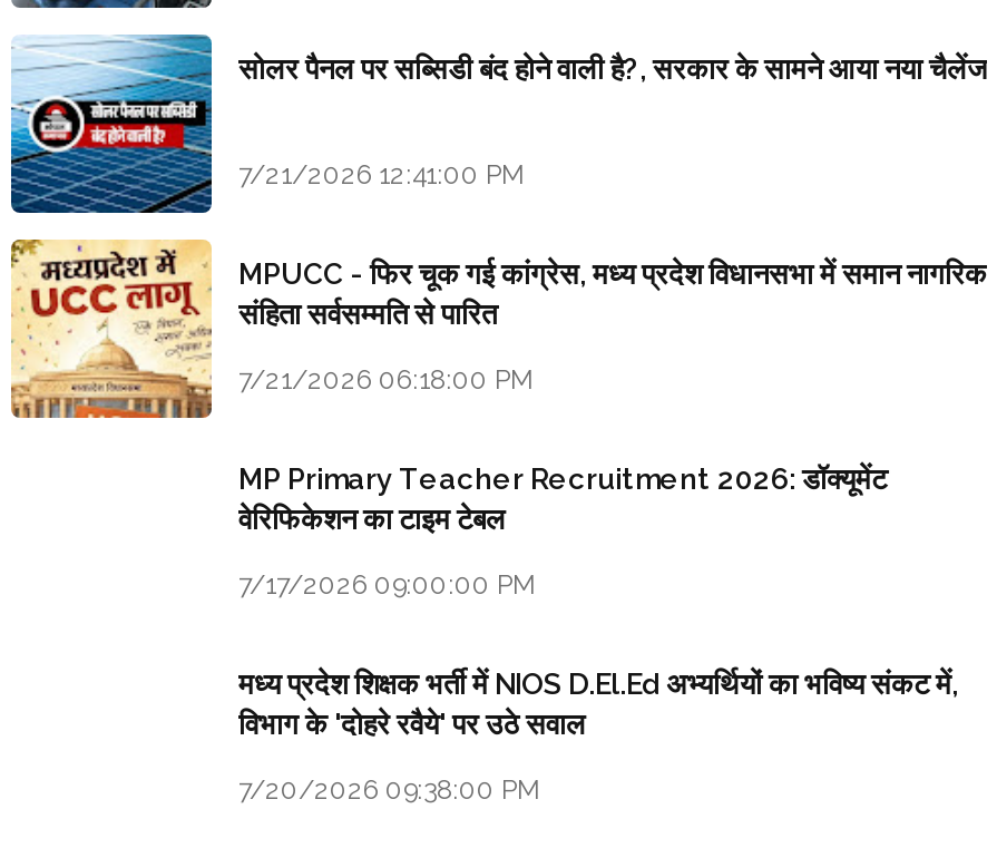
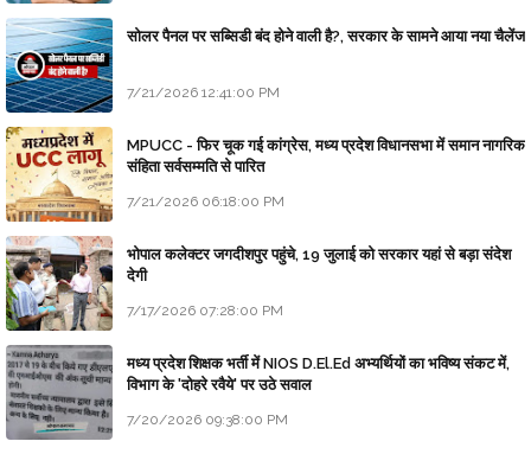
none -> [5,235,113,332] [image]
none -> [5,344,114,441] [image]
[238,461,887,535] MP Primary Teacher Recruitment 2026: डॉक्यूमेंट | वेरिफिकेशन का टाइम टेबल -> [127,245,511,284] भोपाल कलेक्टर जगदीशपुर पहुंचे, 19 जुलाई को सरकार यहां से बड़ा संदेश | देगी
[238,568,537,600] 7/17/2026 09:00:00 PM -> [127,302,283,319] 7/17/2026 07:28:00 PM

